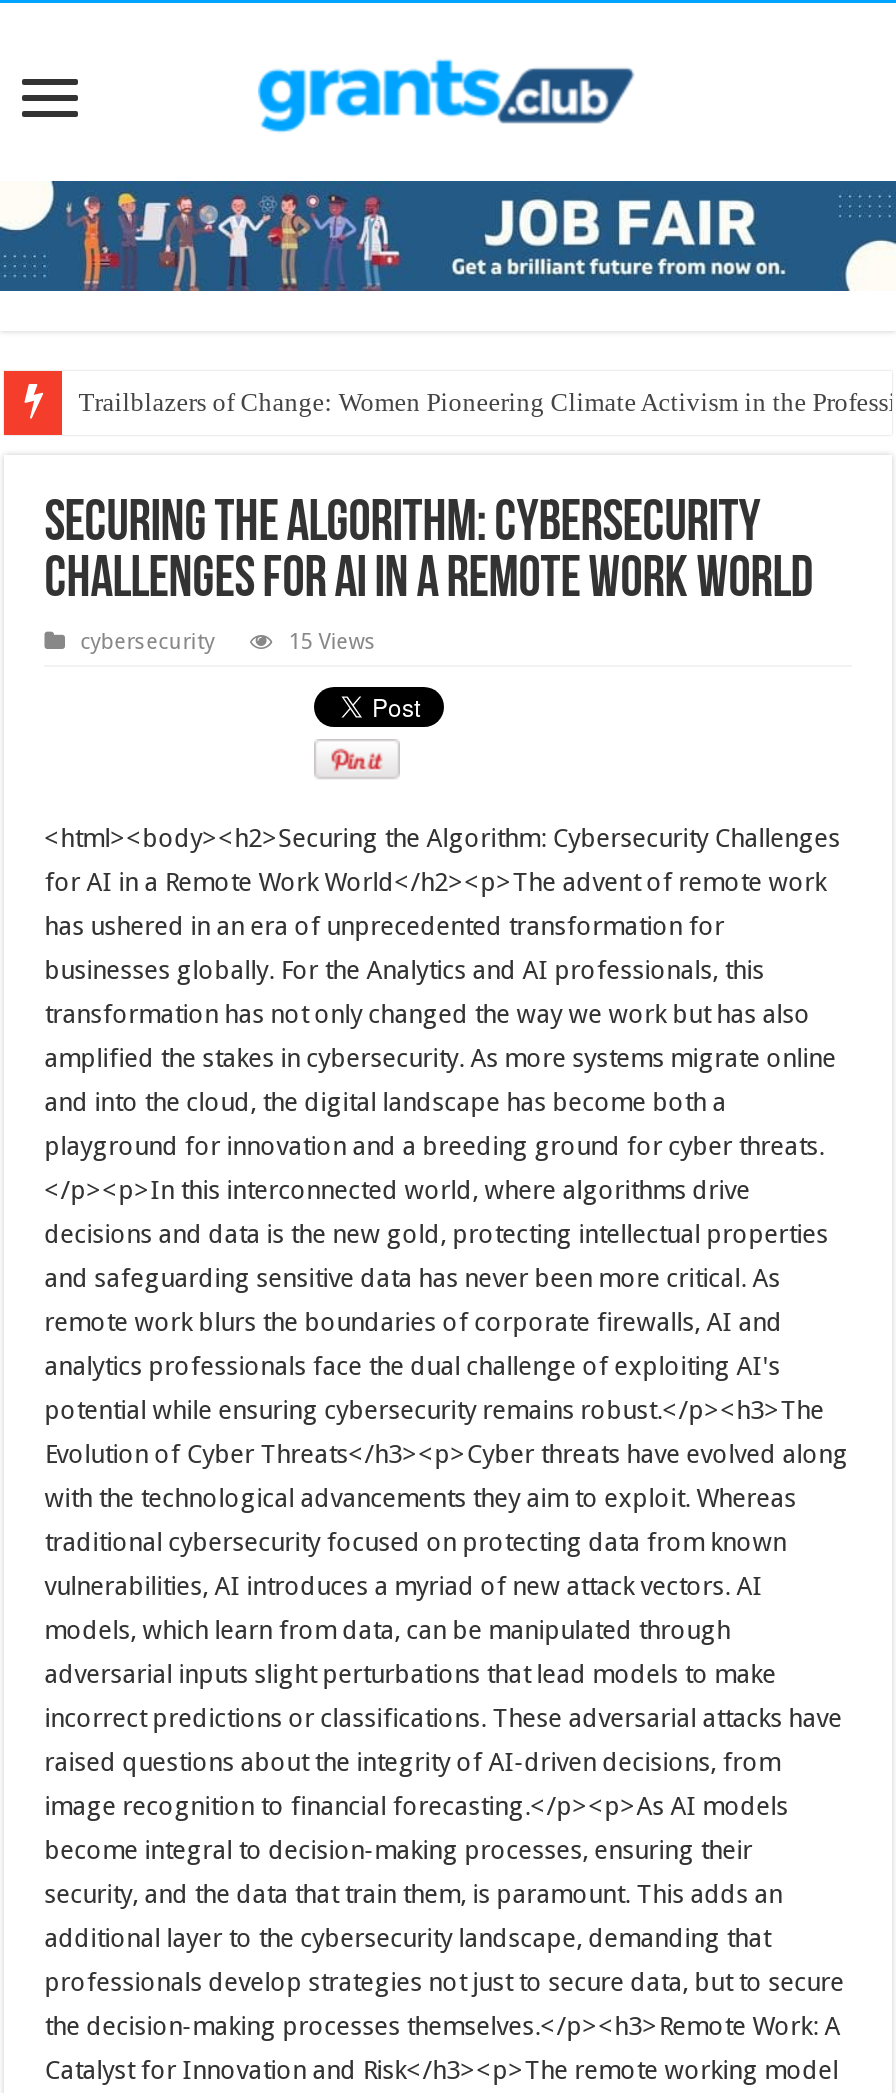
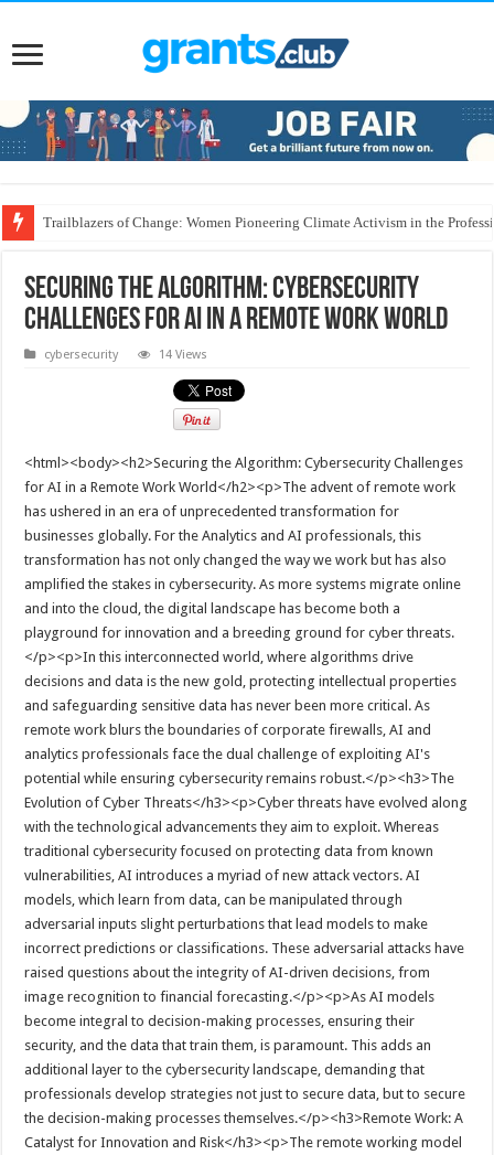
[288,629,376,655] 15 Views -> [159,347,208,362] 14 Views

